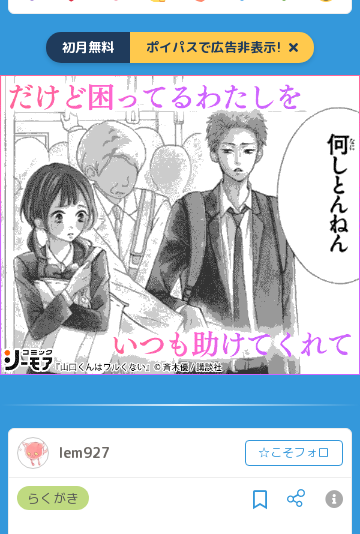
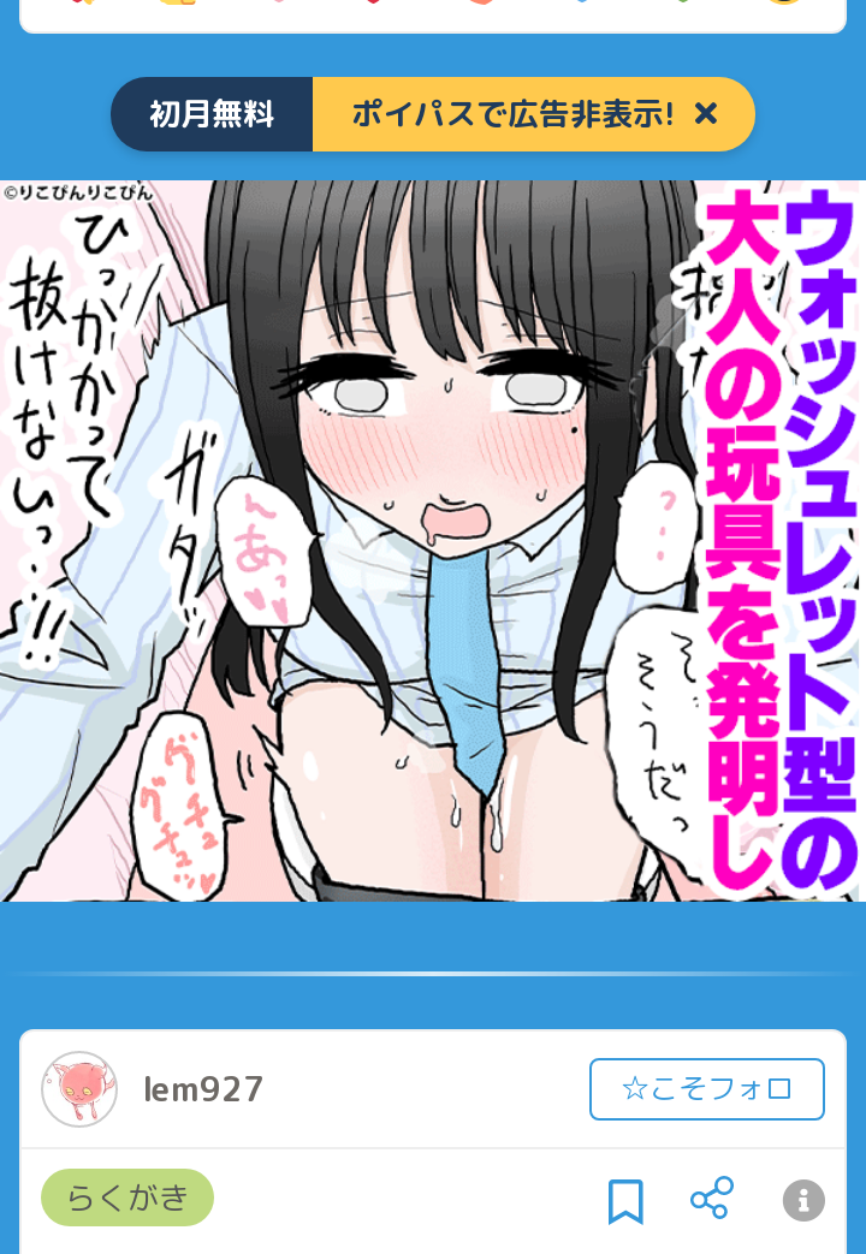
[3,74,357,376] [image] -> [7,178,859,904] [image]

